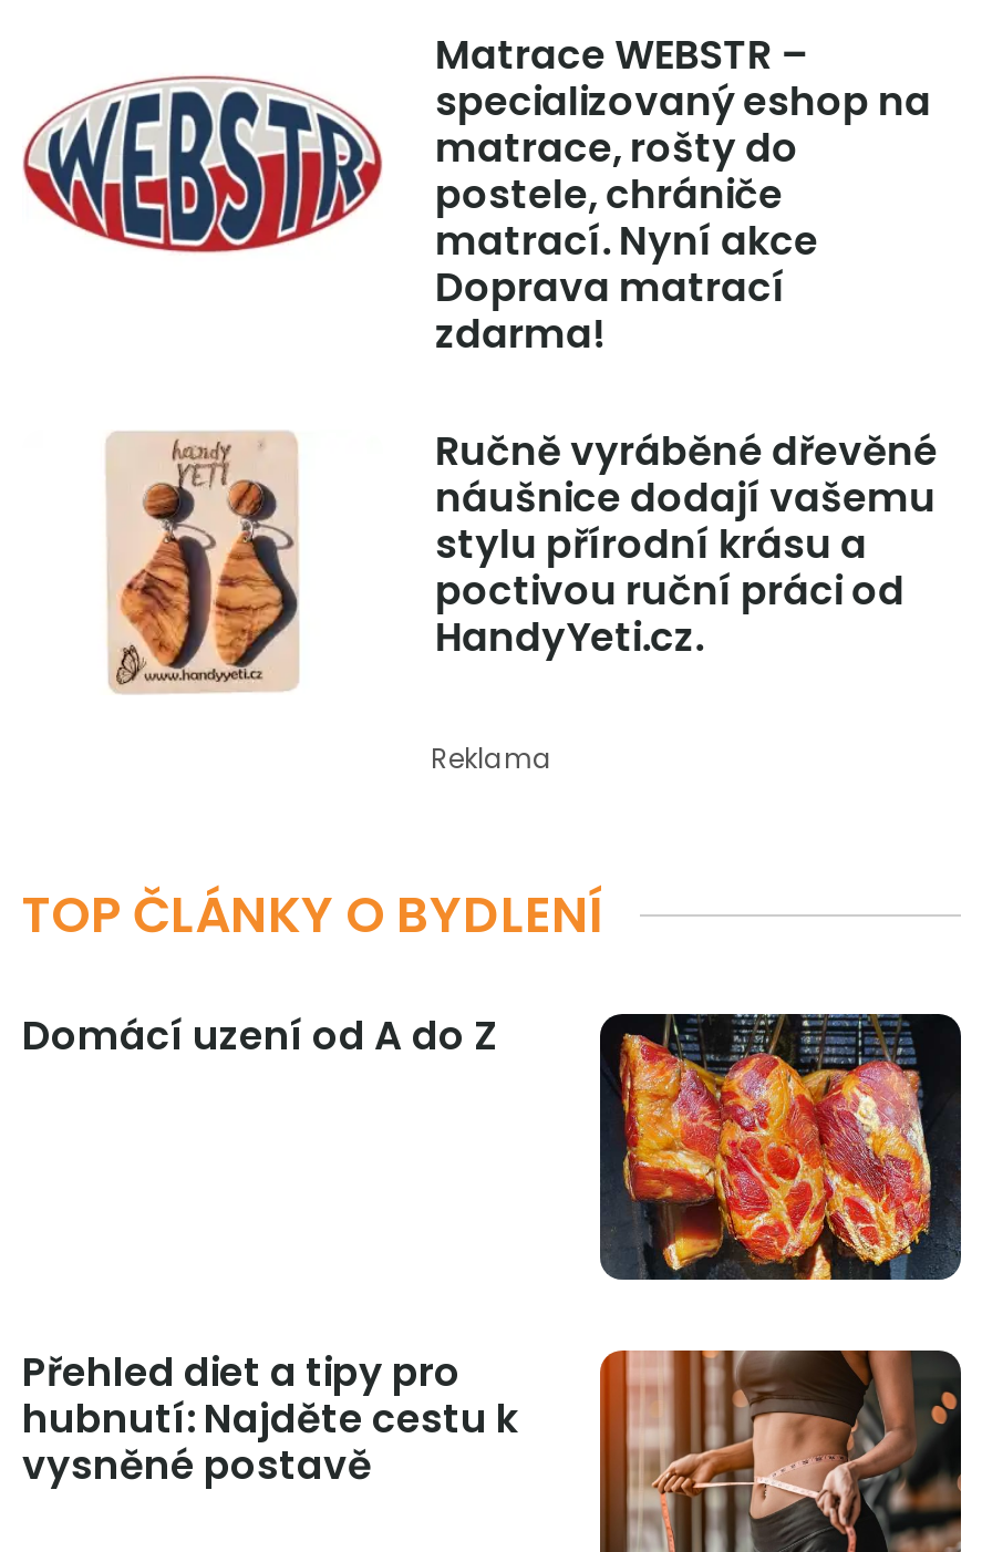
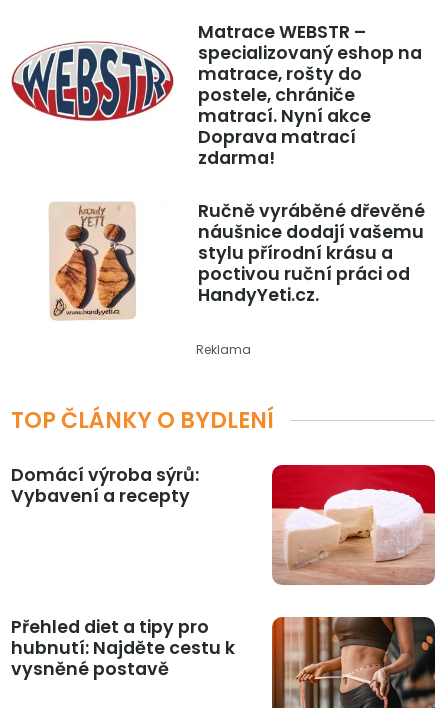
[22,1010,496,1063] Domácí uzení od A do Z -> [11,463,199,508] Domácí výroba sýrů: | Vybavení a recepty
[598,1012,963,1282] [image] -> [271,464,436,586] [image]

